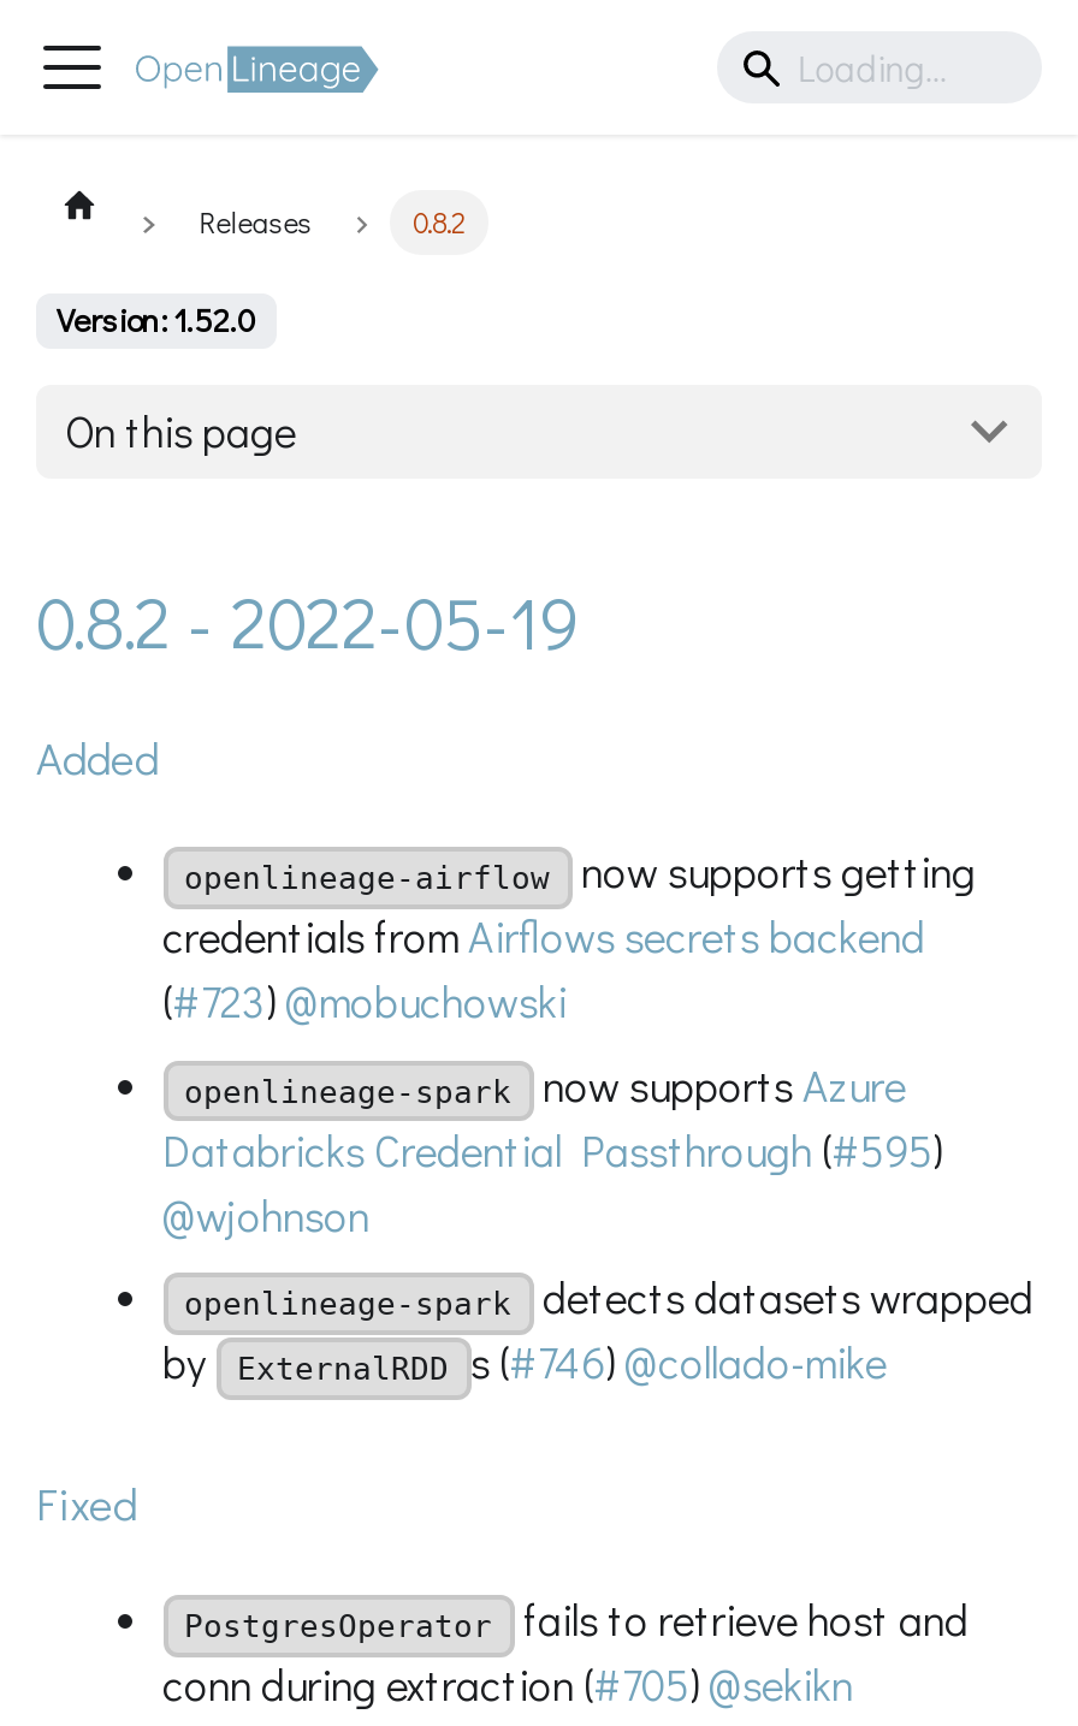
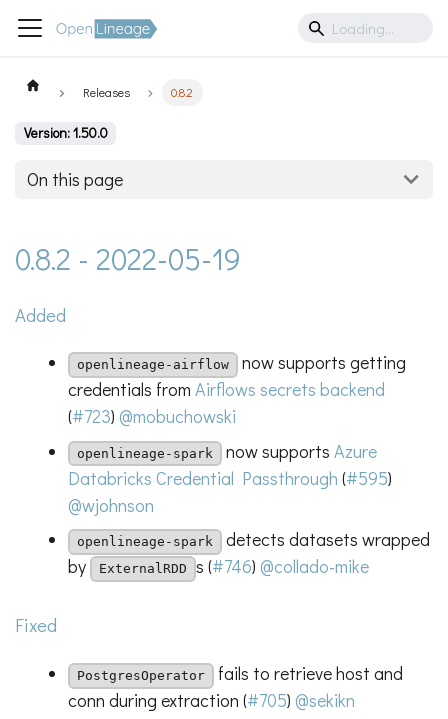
[57,299,256,342] Version: 1.52.0 -> [23,124,107,142] Version: 1.50.0

